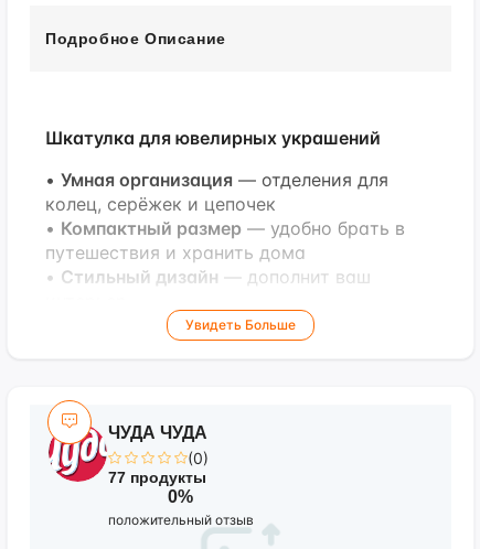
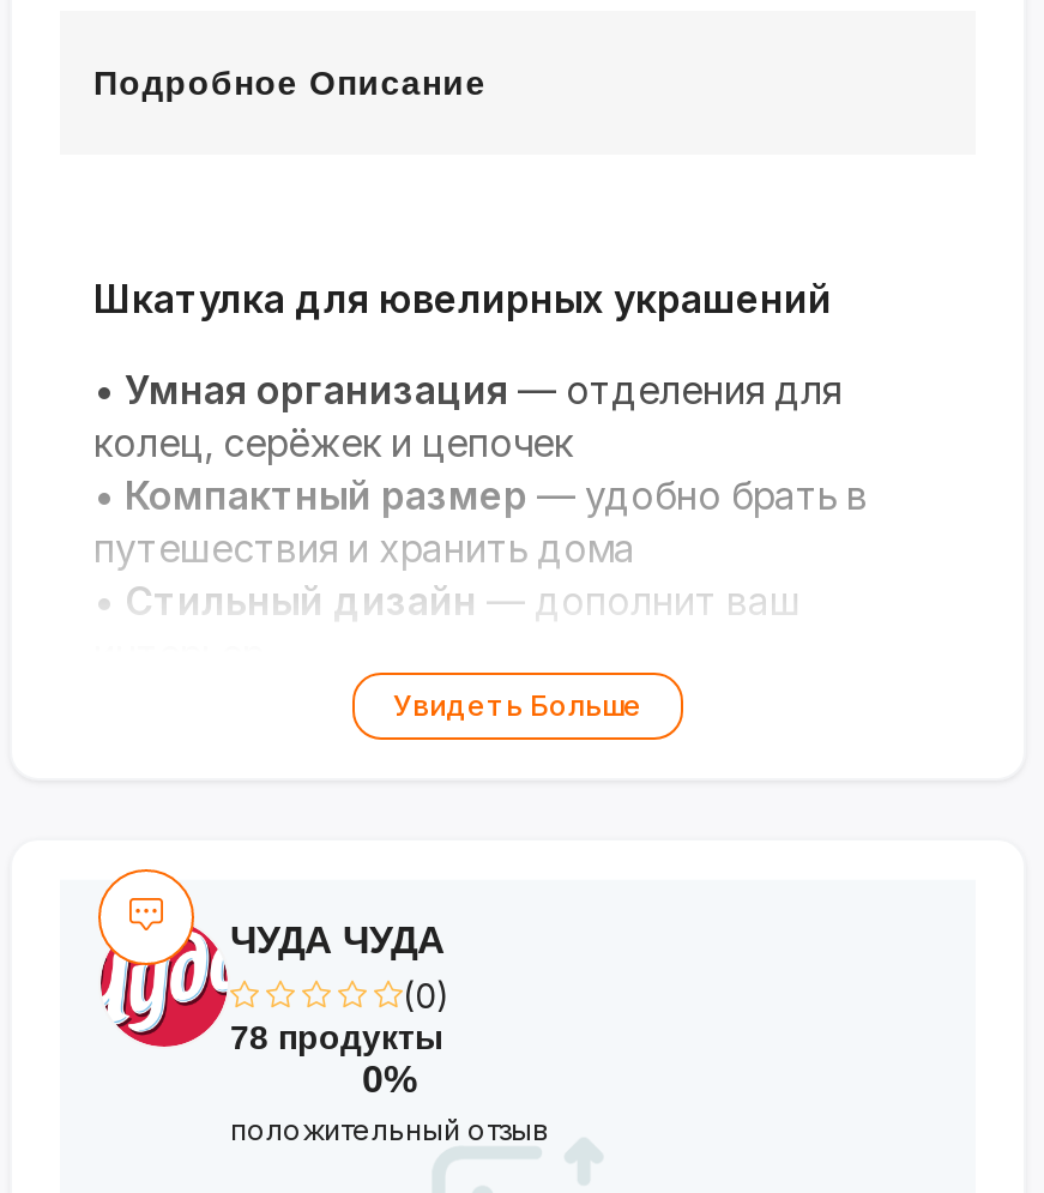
[108,468,206,486] 77 продукты -> [230,1017,443,1055] 78 продукты

